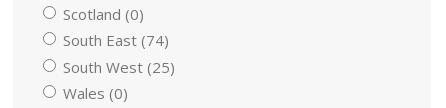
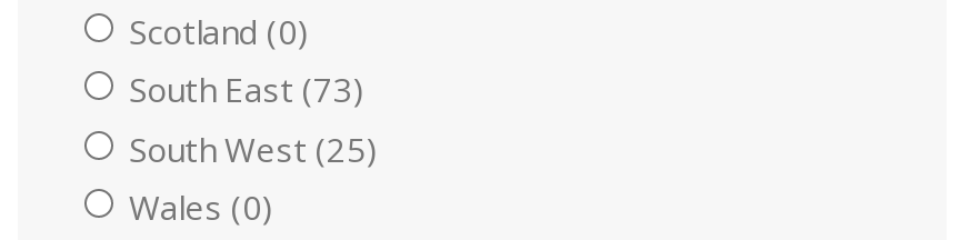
[63,30,169,50] South East (74) -> [129,68,364,112] South East (73)

